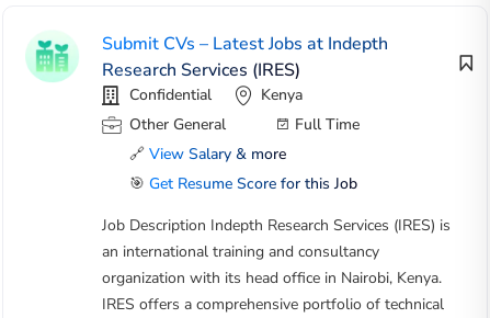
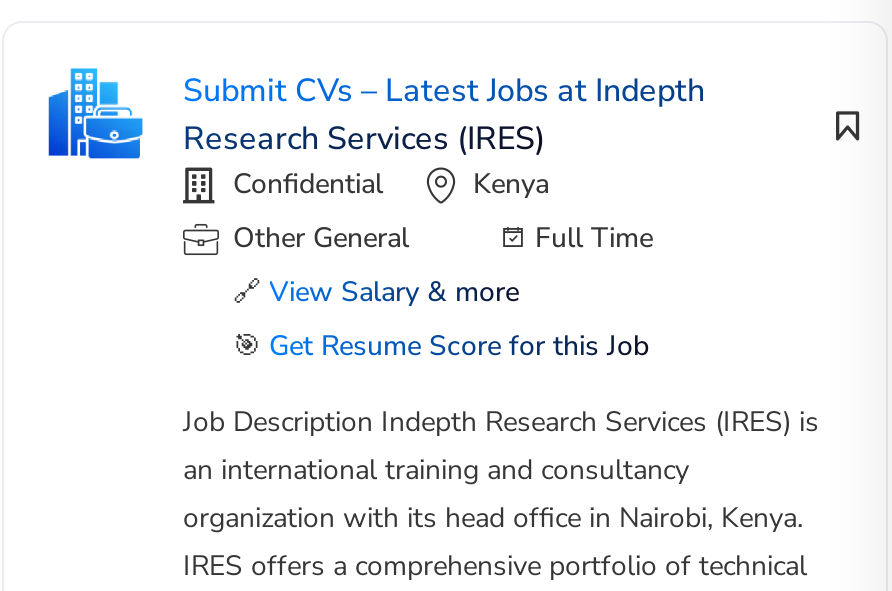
[25,31,80,82] [image] -> [46,65,146,161] [image]

